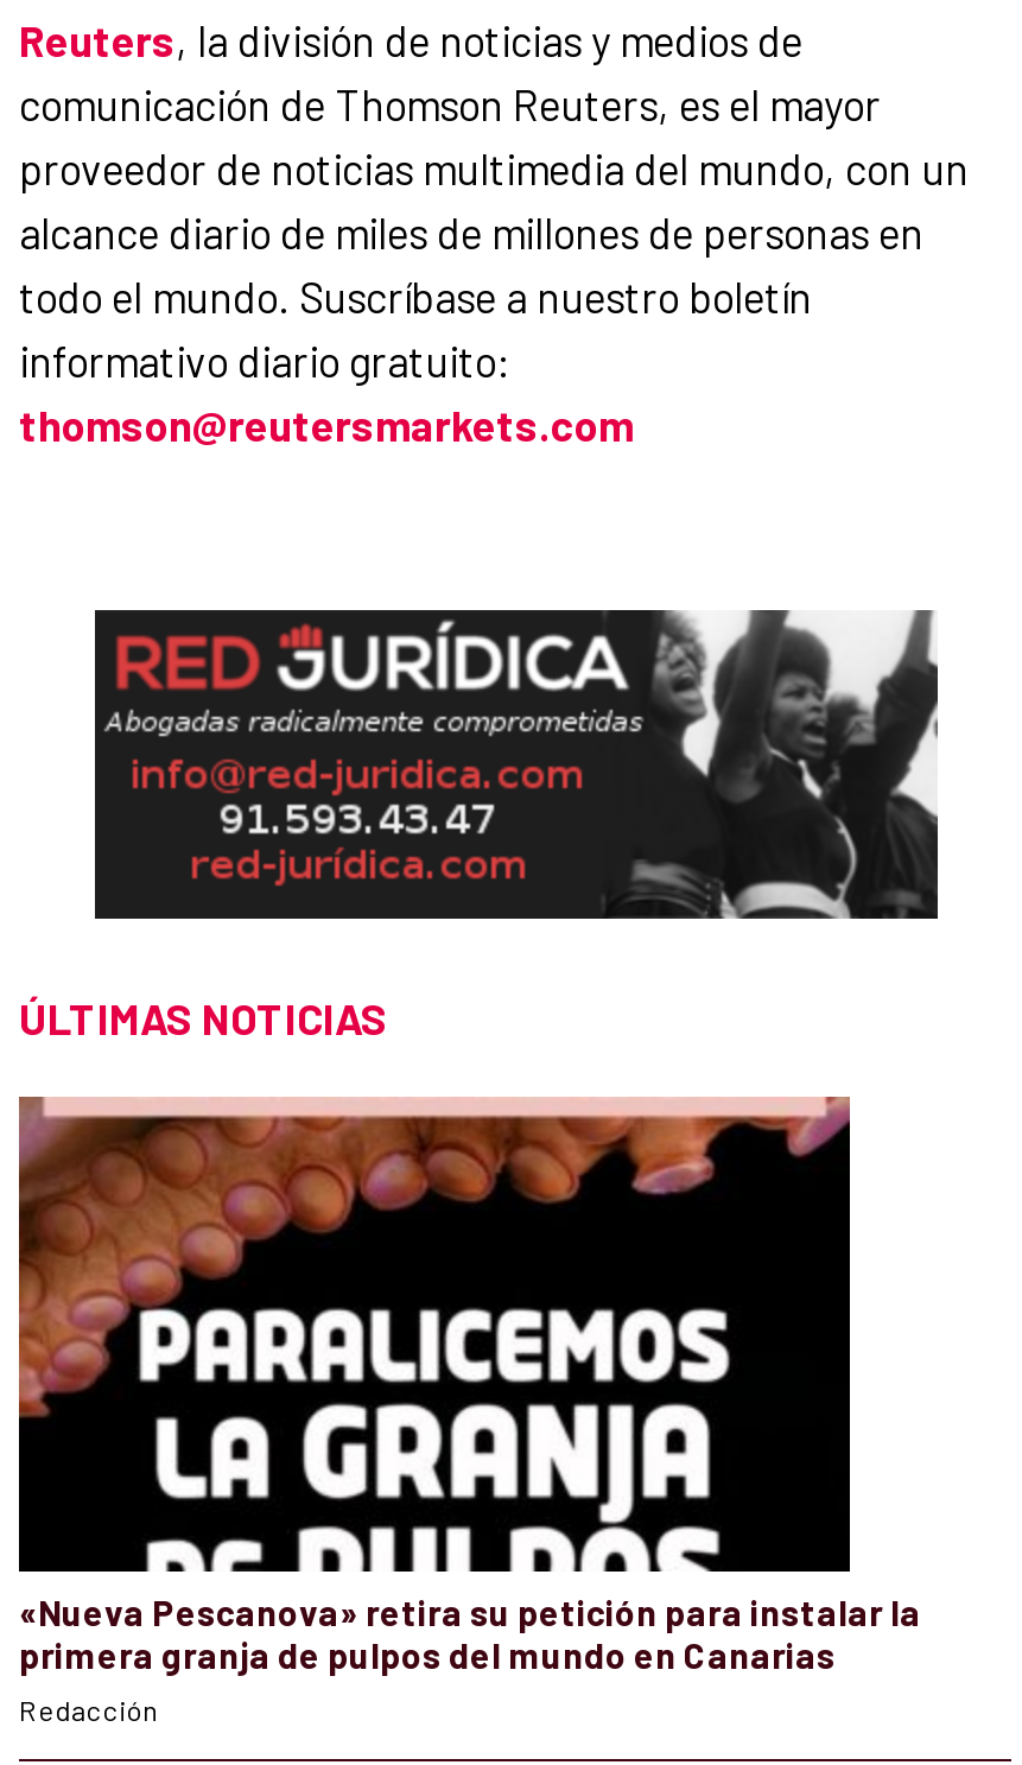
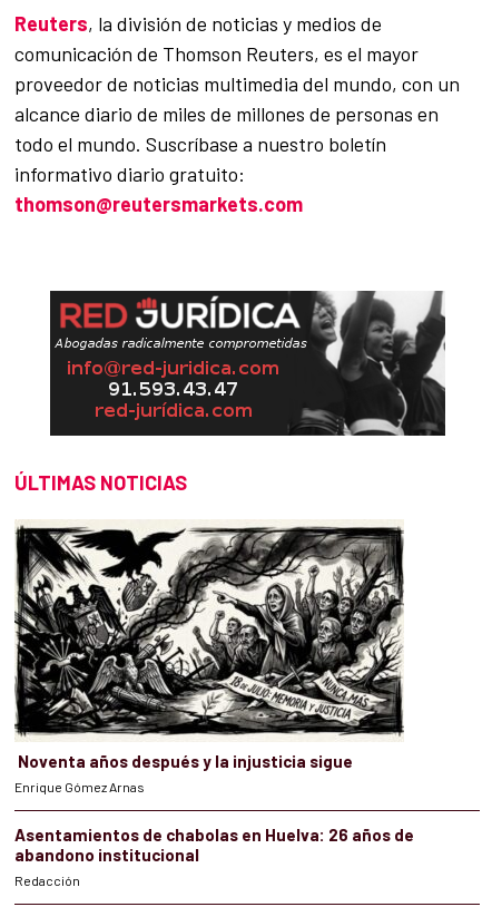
[17,1094,921,1676] [image] | «Nueva Pescanova» retira su petición para instalar la | primera granja de pulpos del mundo en Canarias -> [14,521,414,865] [image] | Noventa años después y la injusticia sigue | Enrique Gómez Arnas | Asentamientos de chabolas en Huelva: 26 años de | abandono institucional

